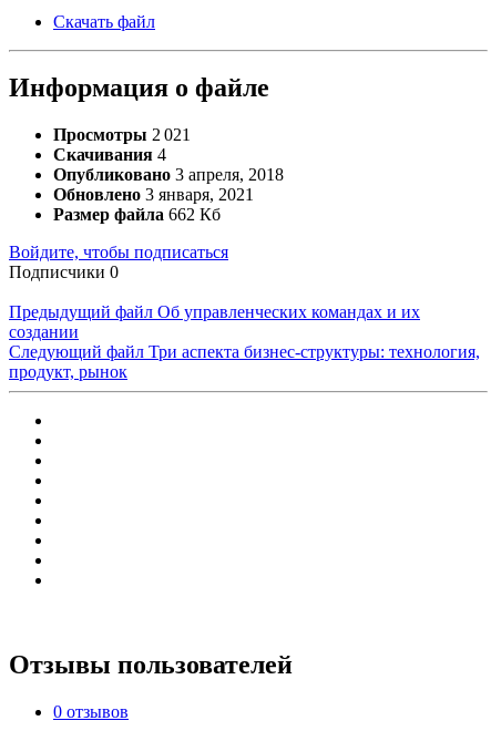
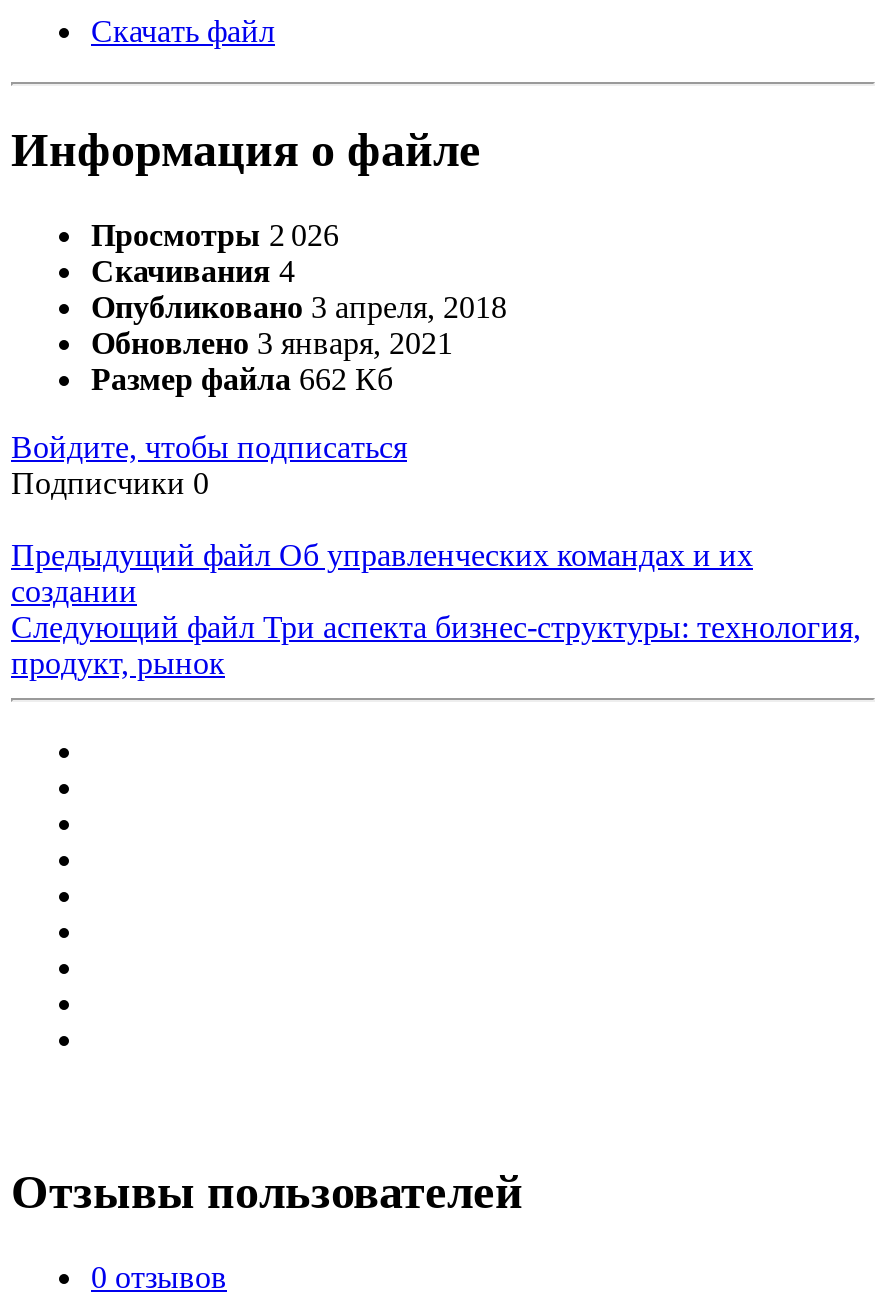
[53,125,191,144] Просмотры 2 021 -> [91,219,339,253] Просмотры 2 026

